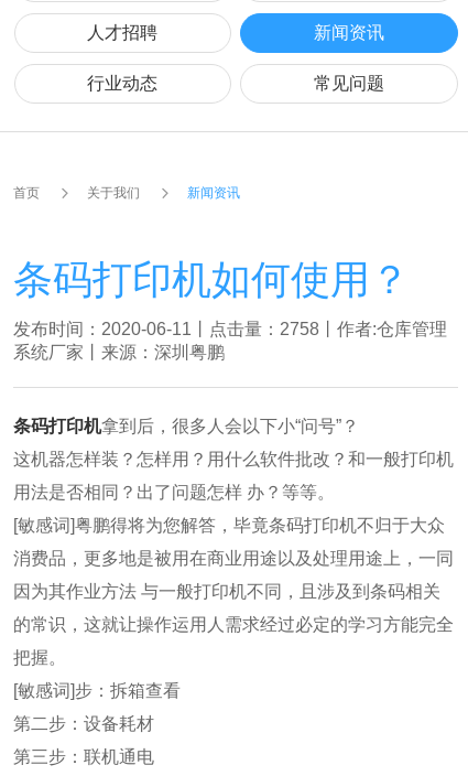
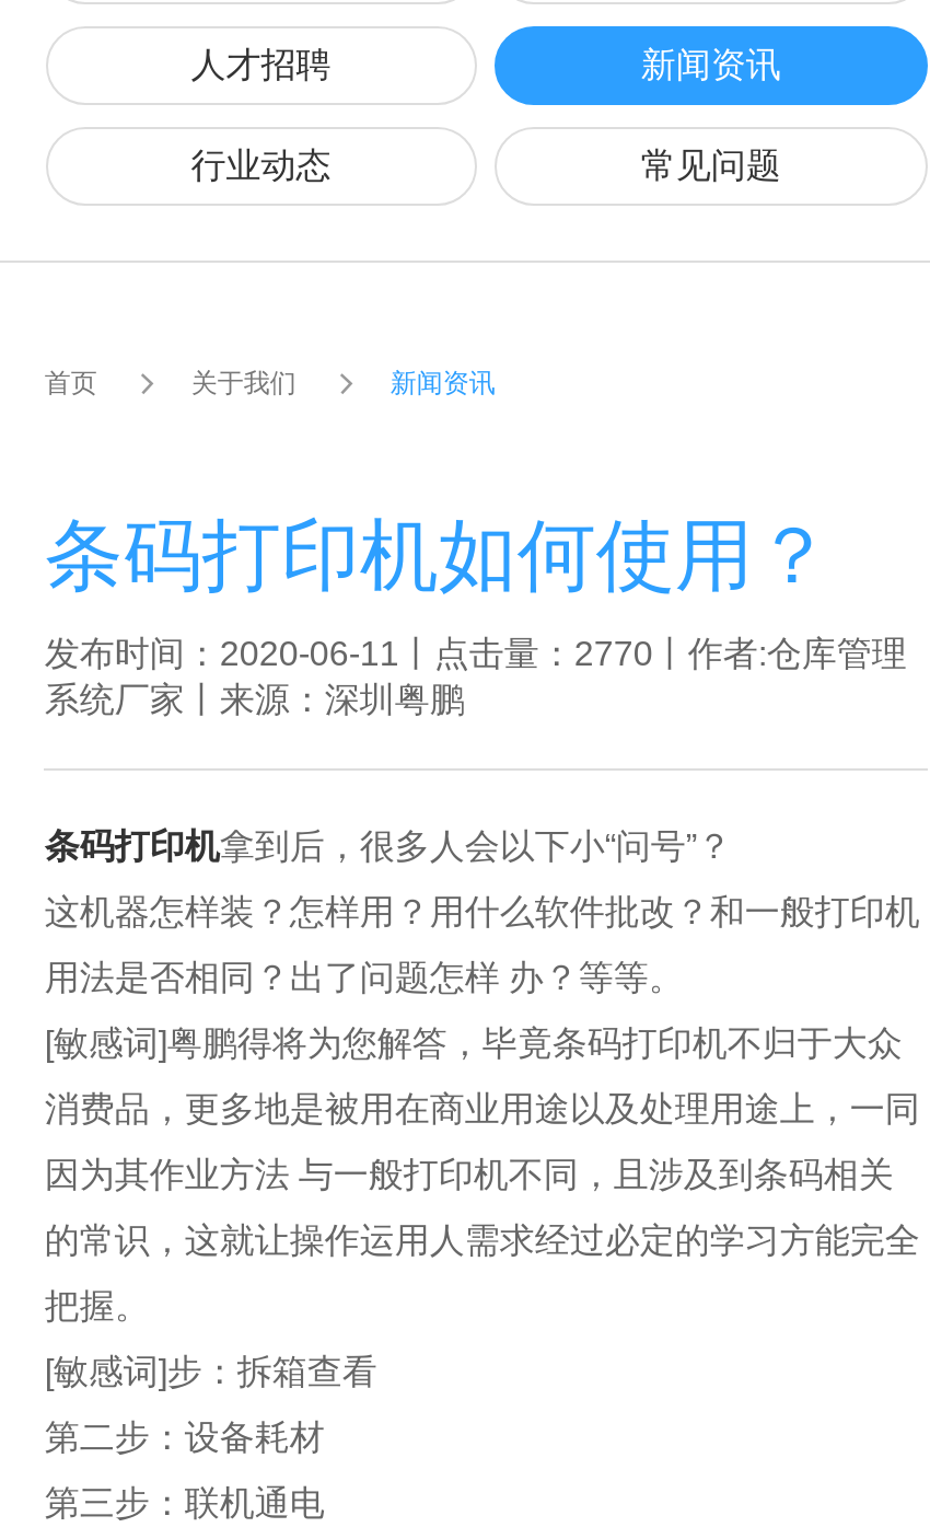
[14,320,448,338] 发布时间：2020-06-11丨点击量：2758丨作者:仓库管理 -> [45,635,907,672] 发布时间：2020-06-11丨点击量：2770丨作者:仓库管理

